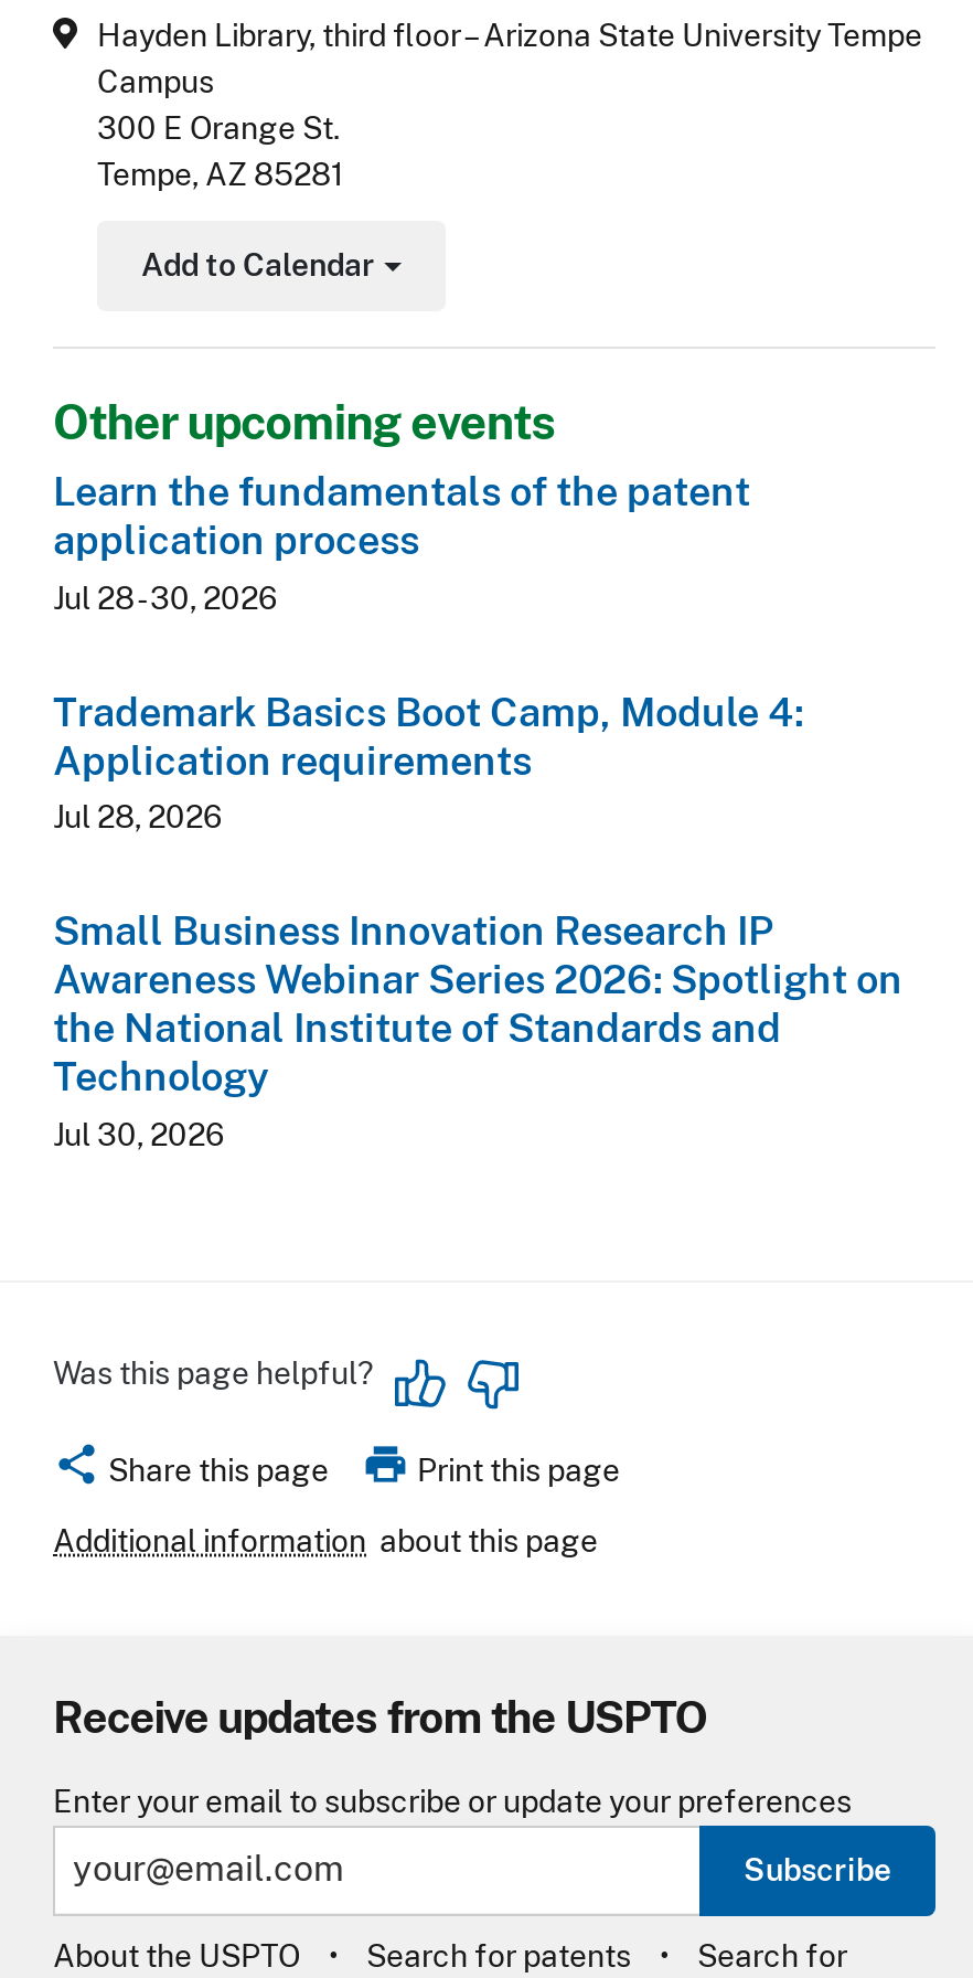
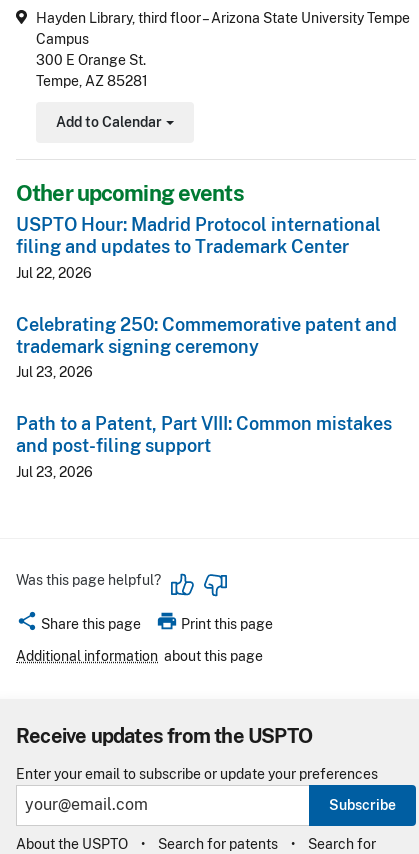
[53,469,750,616] Learn the fundamentals of the patent | application process | Jul 28 - 30, 2026 -> [16,214,381,281] USPTO Hour: Madrid Protocol international | filing and updates to Trademark Center | Jul 22, 2026
[53,689,803,835] Trademark Basics Boot Camp, Module 4: | Application requirements | Jul 28, 2026 -> [16,314,397,380] Celebrating 250: Commemorative patent and | trademark signing ceremony | Jul 23, 2026
[53,908,902,1152] Small Business Innovation Research IP | Awareness Webinar Series 2026: Spotlight on | the National Institute of Standards and | Technology | Jul 30, 2026 -> [16,413,392,480] Path to a Patent, Part VIII: Common mistakes | and post-filing support | Jul 23, 2026

